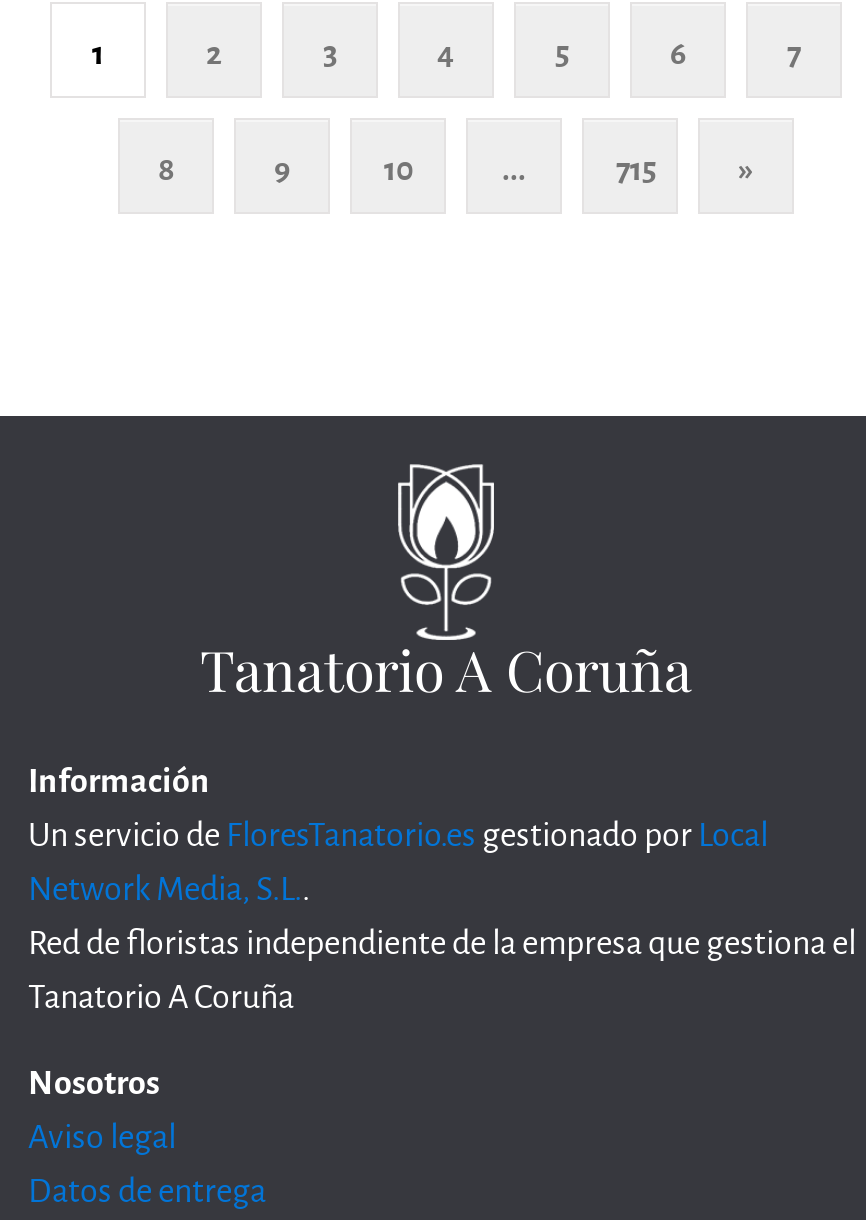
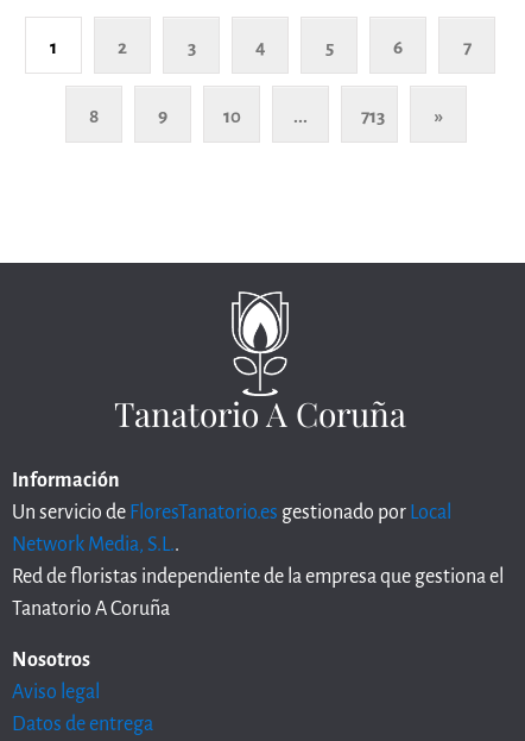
[616,152,656,186] 715 -> [361,106,385,126] 713

